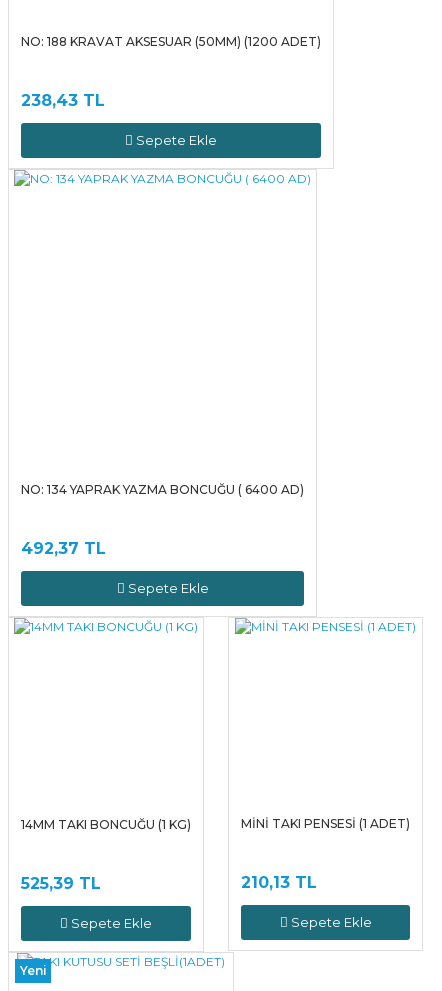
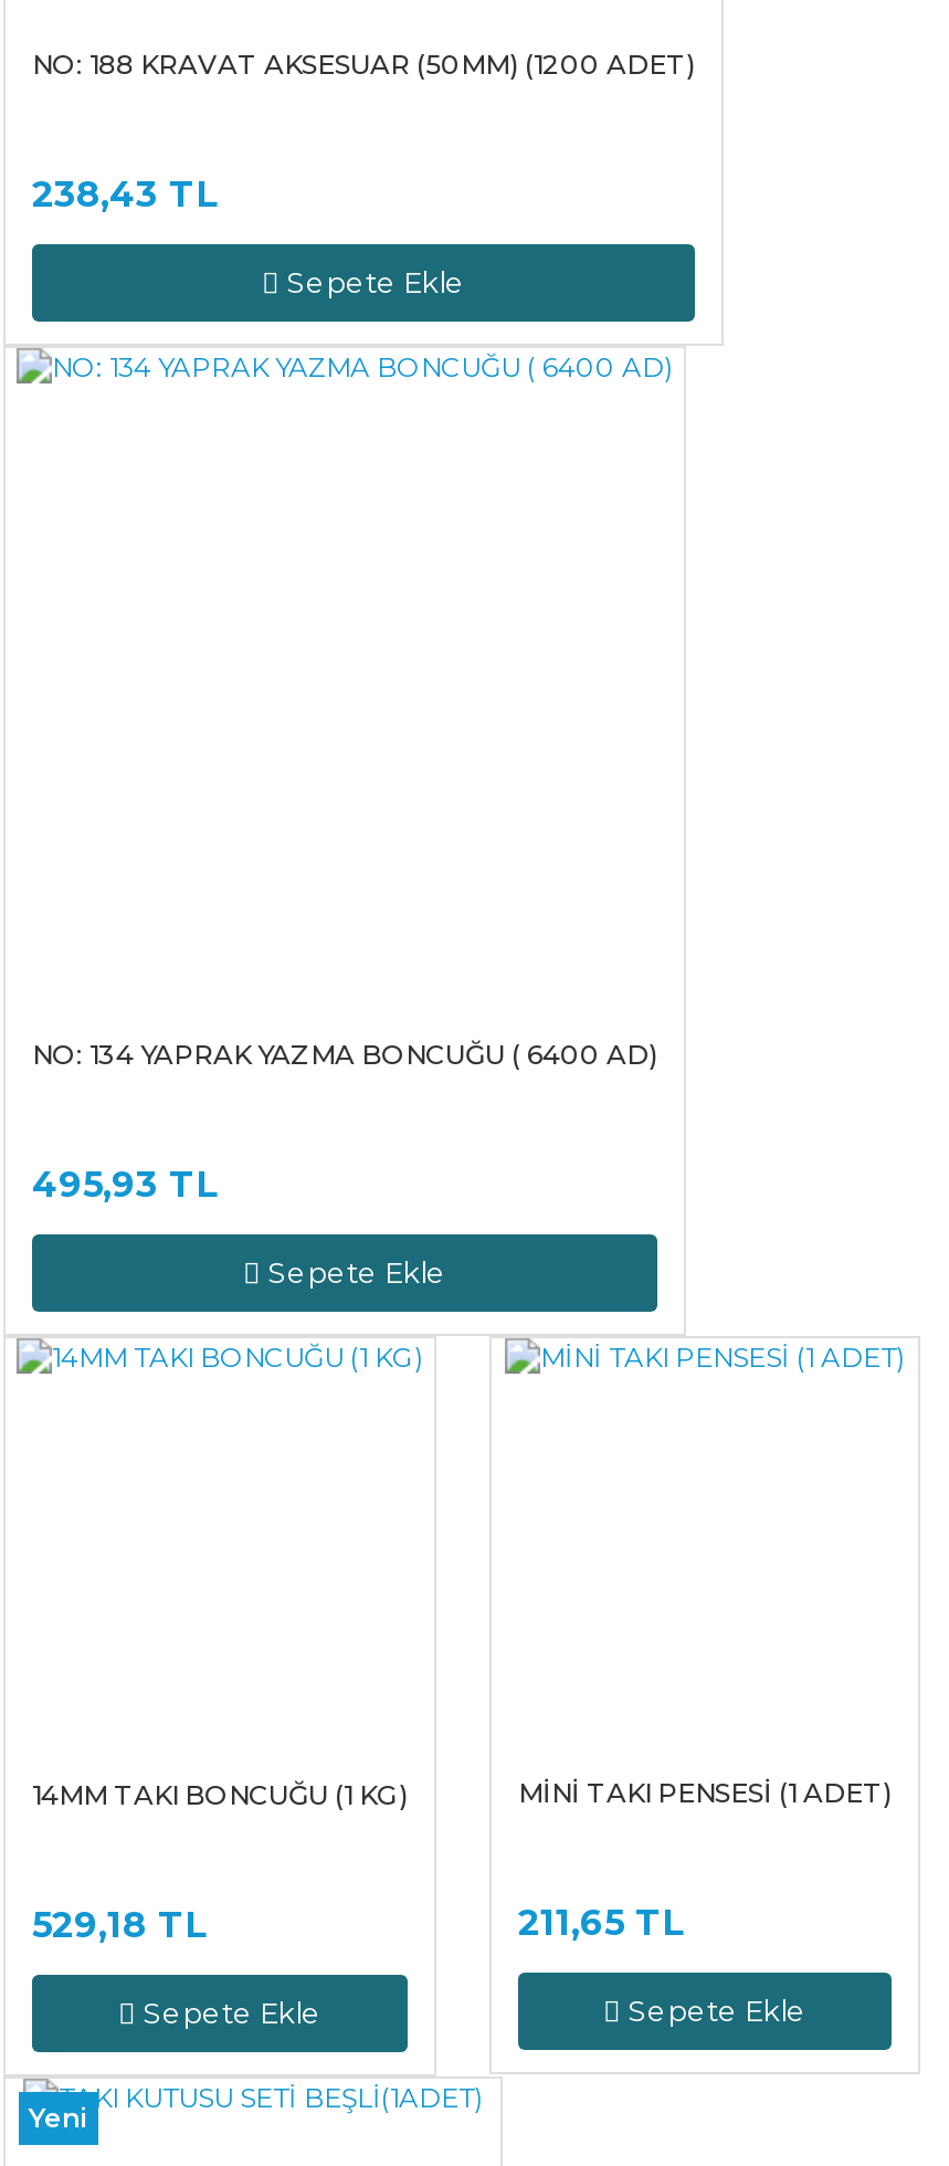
[21,539,106,558] 492,37 TL -> [32,1164,218,1206] 495,93 TL
[21,874,101,893] 525,39 TL -> [32,1904,207,1946] 529,18 TL
[241,873,317,892] 210,13 TL -> [518,1902,684,1944] 211,65 TL

